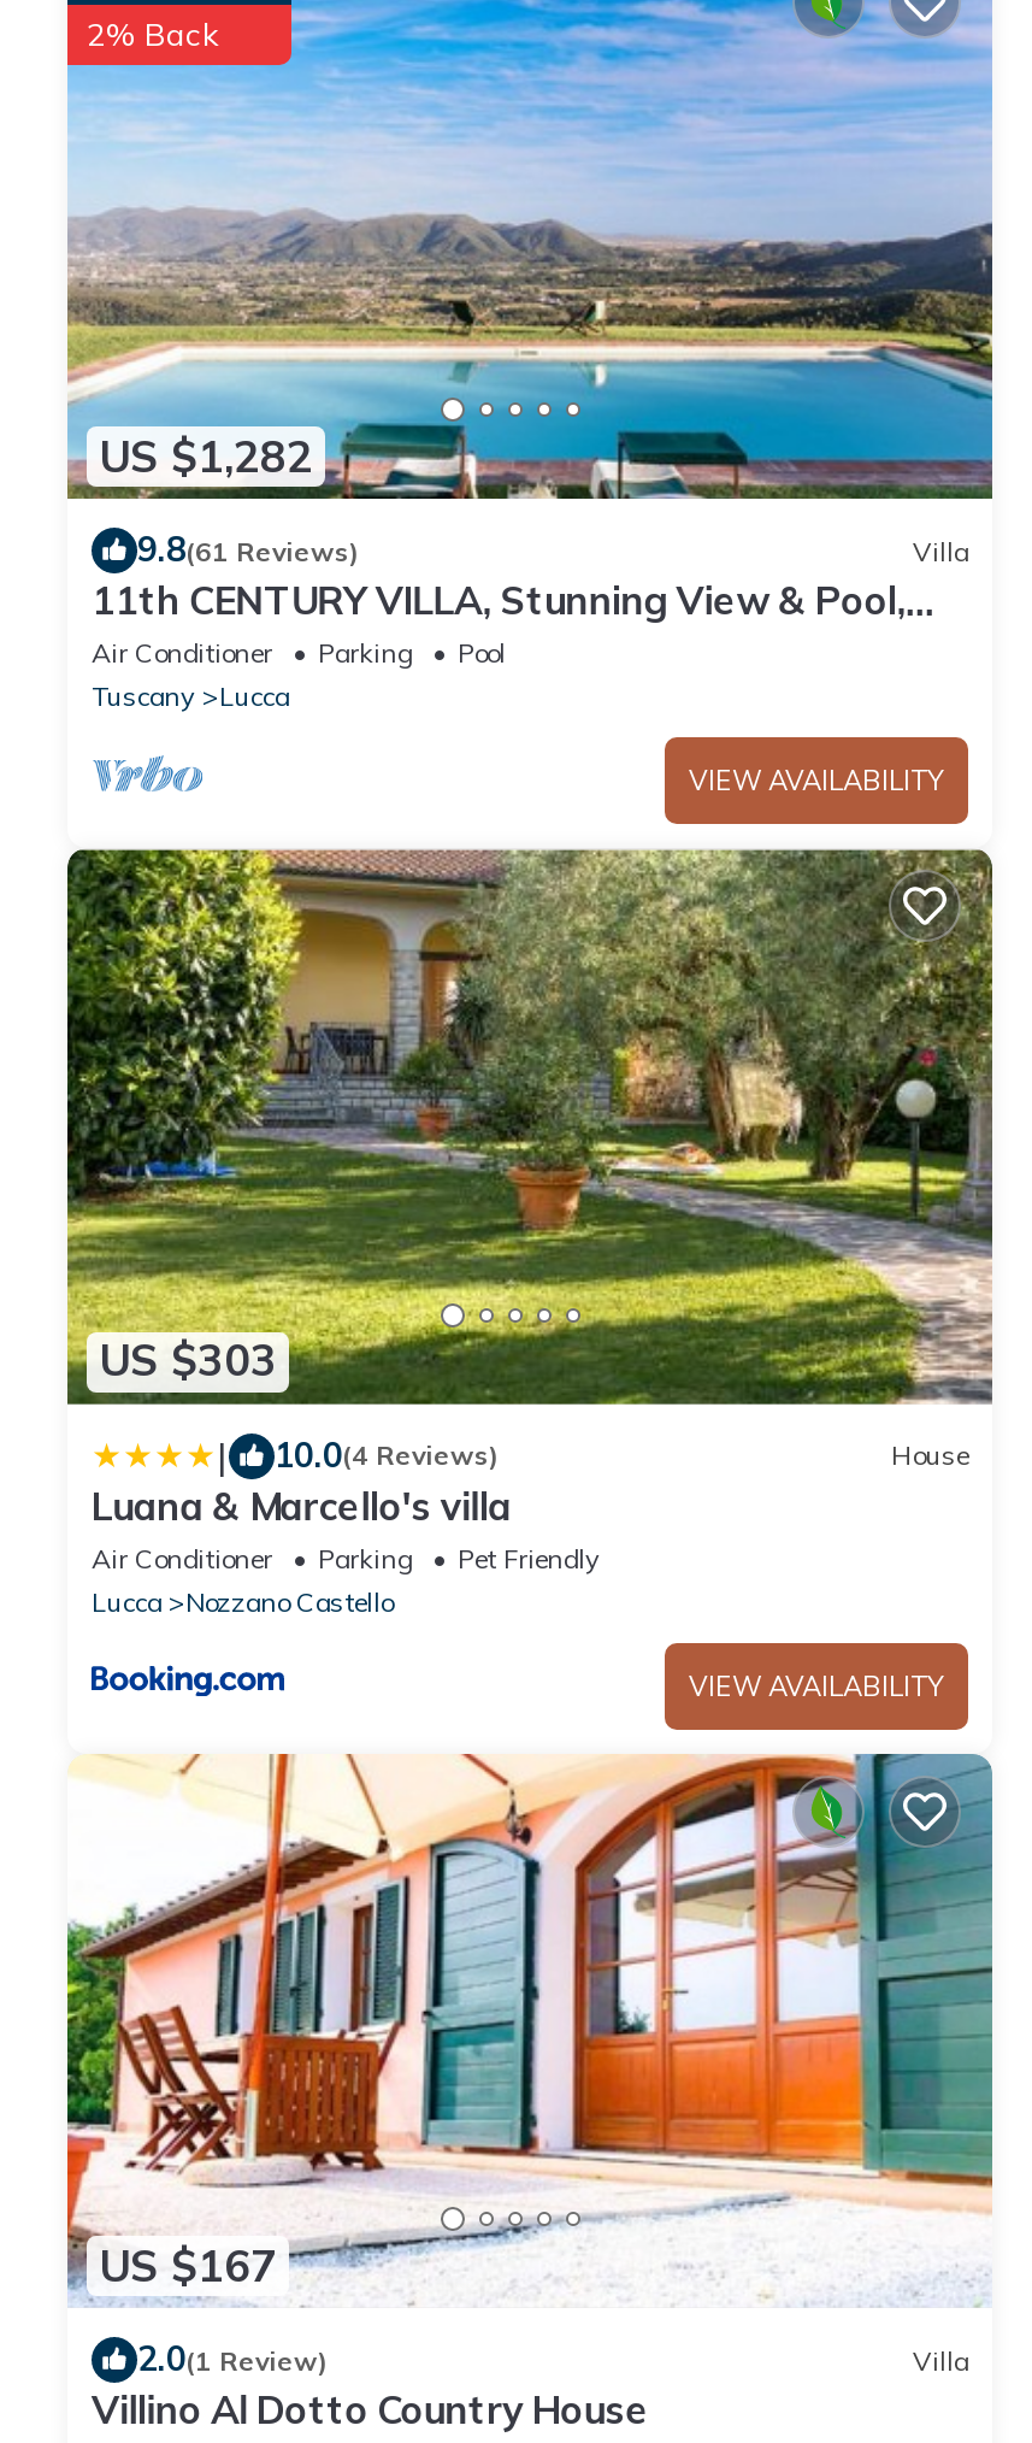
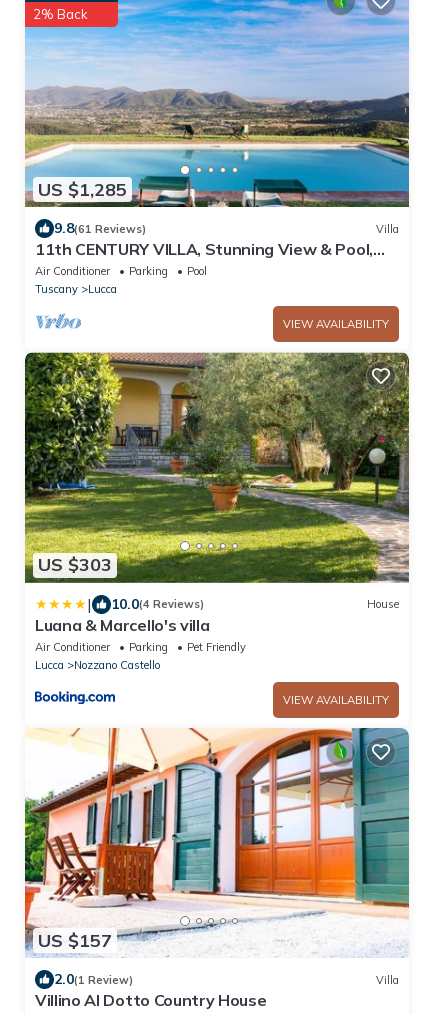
[99,429,313,484] US $1,282 -> [38,178,127,201] US $1,285
[99,2237,277,2293] US $167 -> [38,929,112,952] US $157

